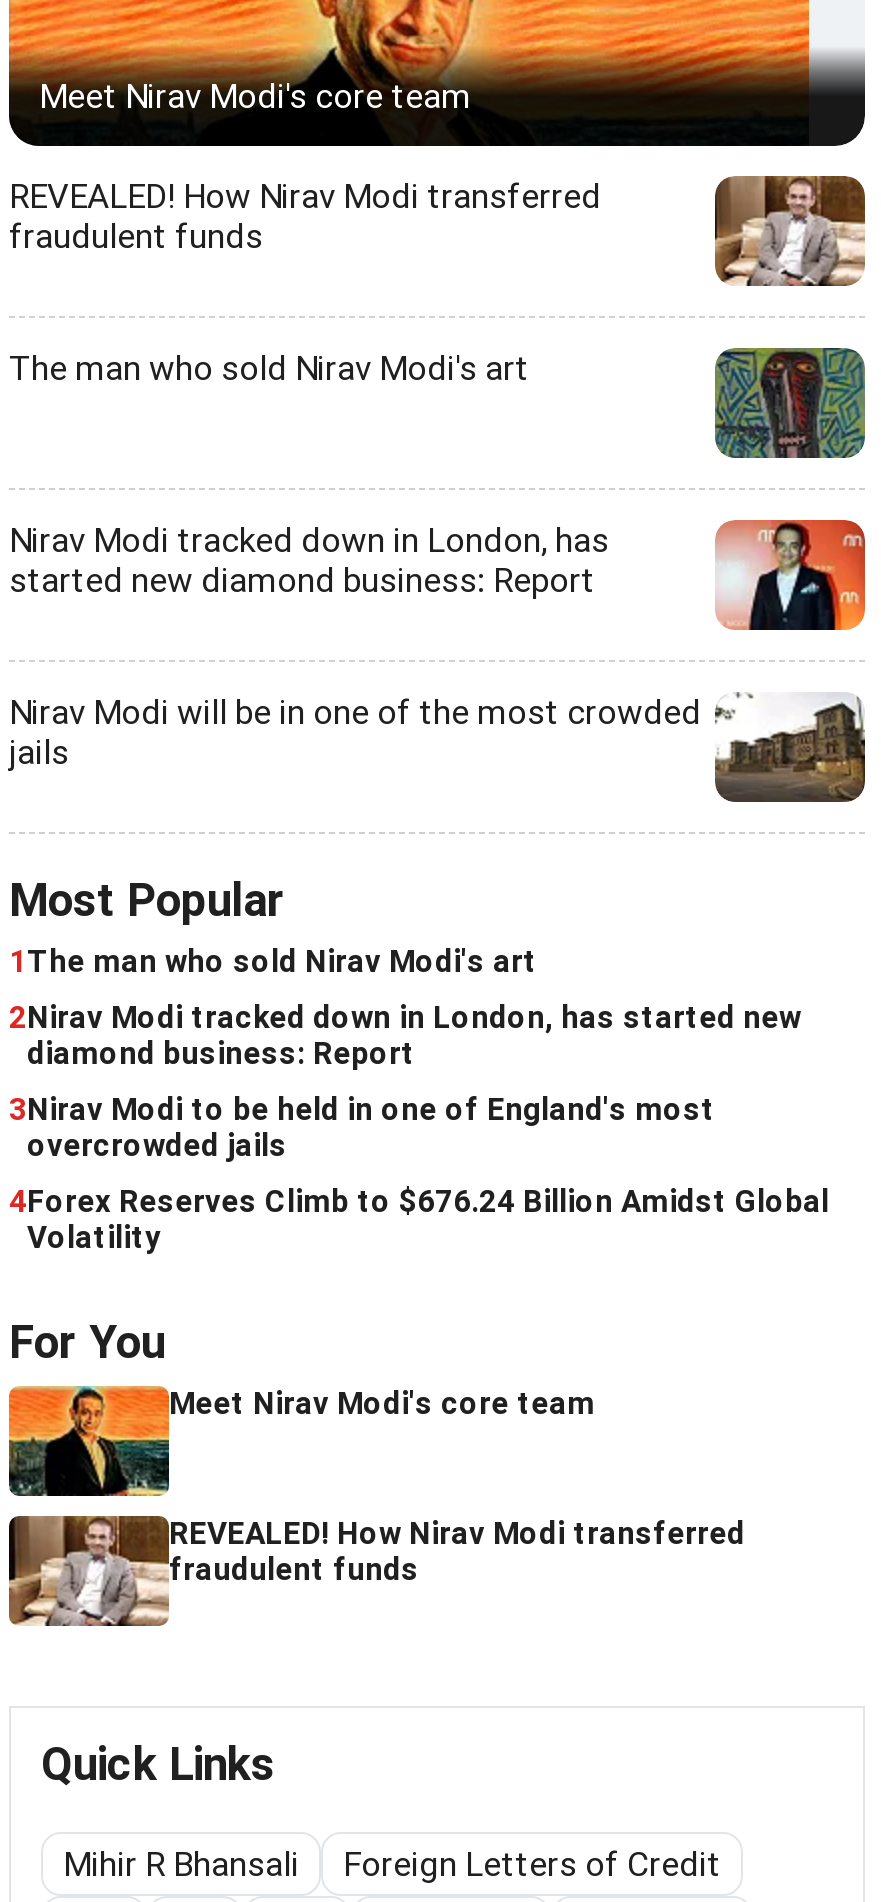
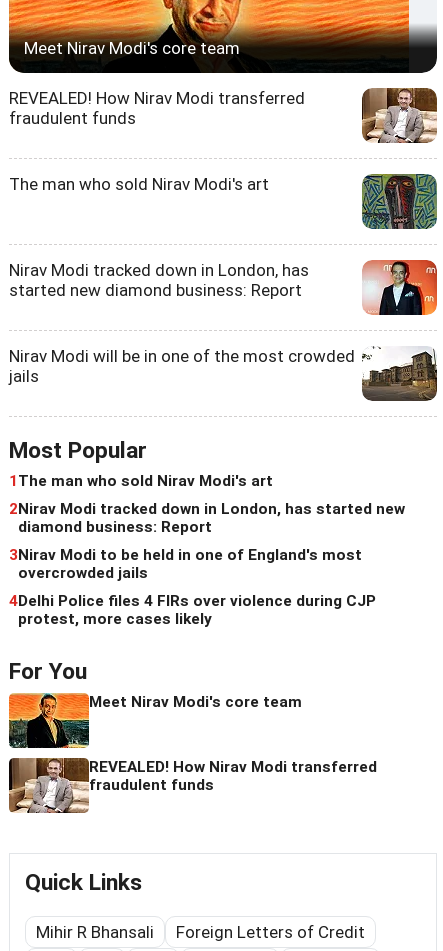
[9,1183,829,1255] 4Forex Reserves Climb to $676.24 Billion Amidst Global | Volatility -> [9,592,376,628] 4Delhi Police files 4 FIRs over violence during CJP | protest, more cases likely

